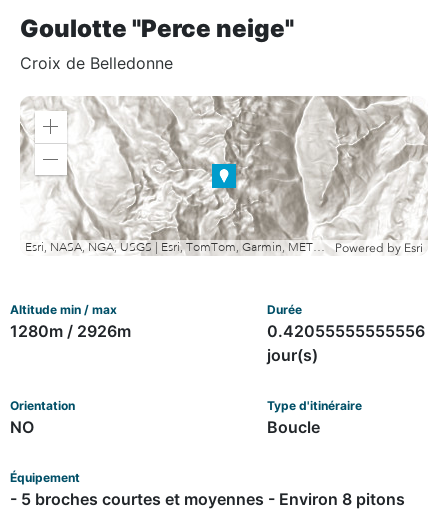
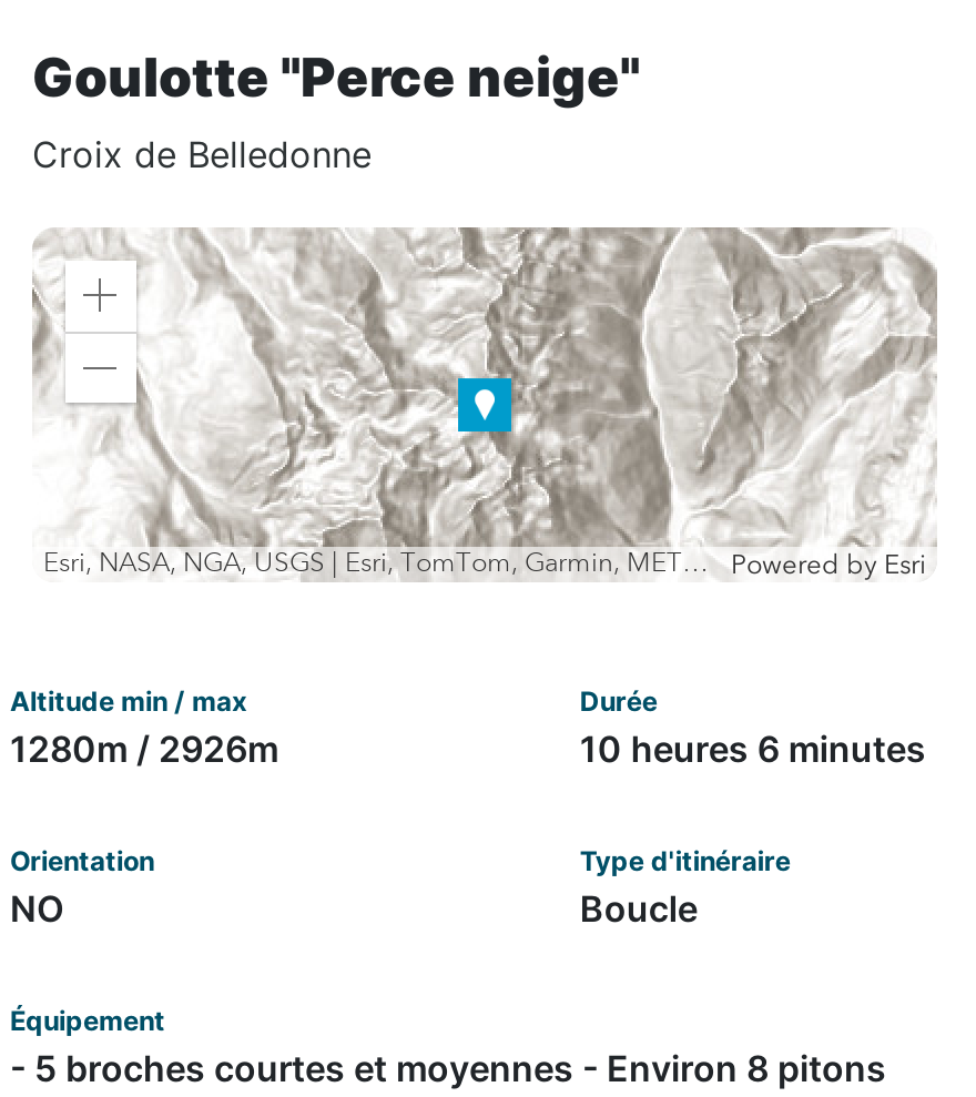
[267,321,425,365] 0.42055555555556 | jour(s) -> [580,727,926,771] 10 heures 6 minutes

